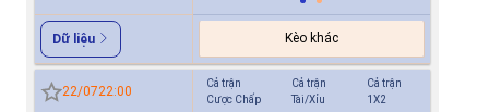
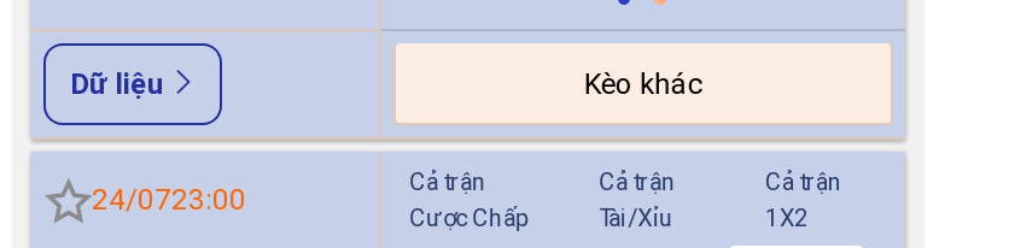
[62,83,132,99] 22/0722:00 -> [92,185,246,218] 24/0723:00

